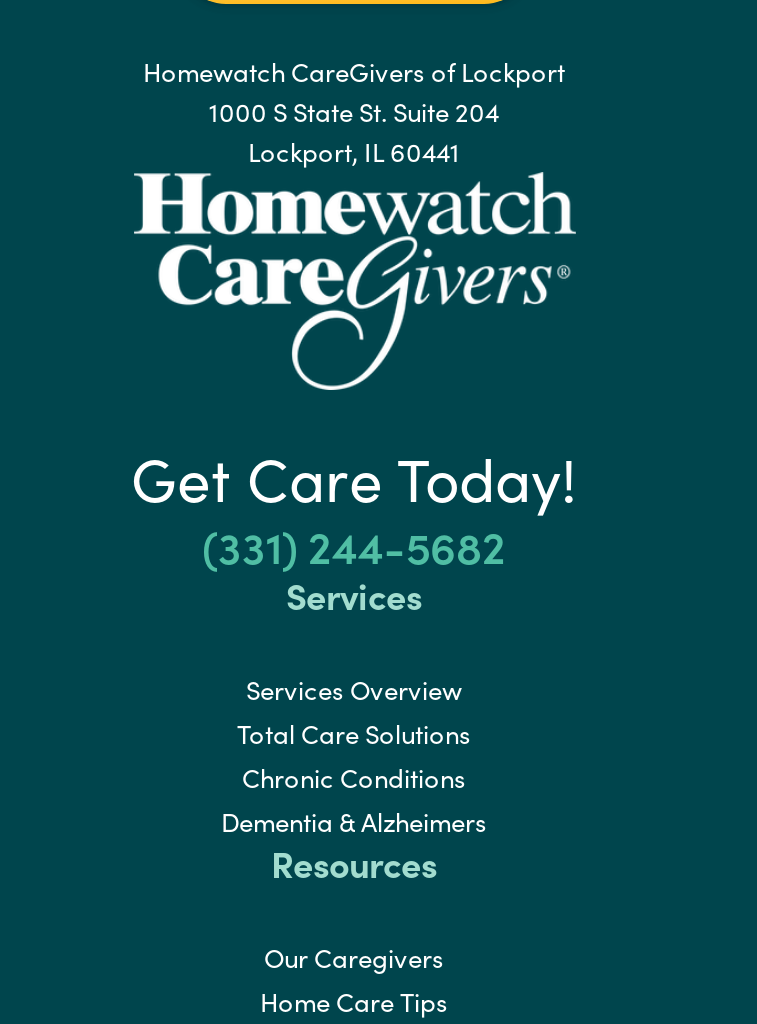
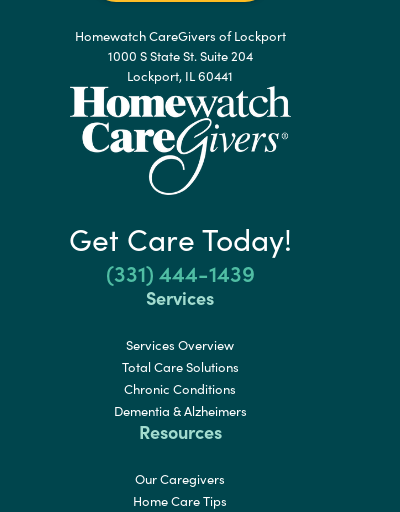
[202,516,506,576] (331) 244-5682 -> [105,258,254,288] (331) 444-1439

